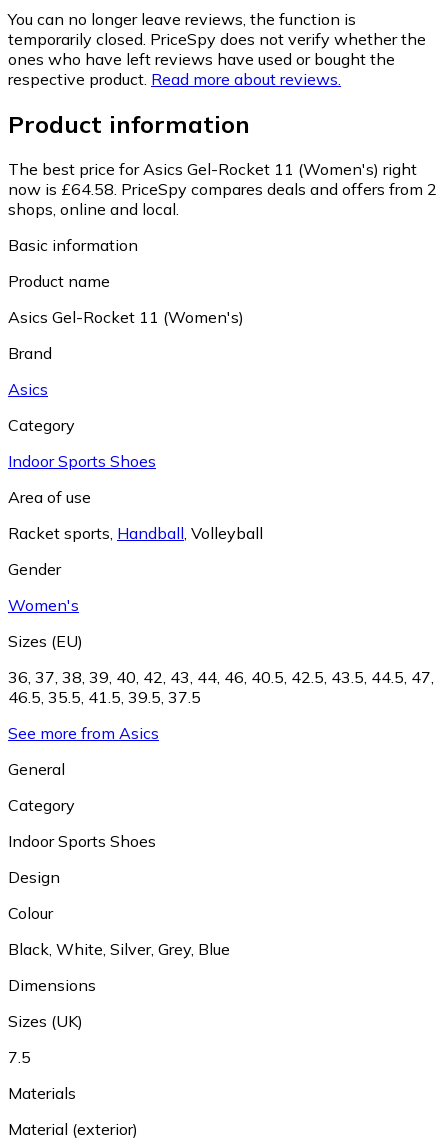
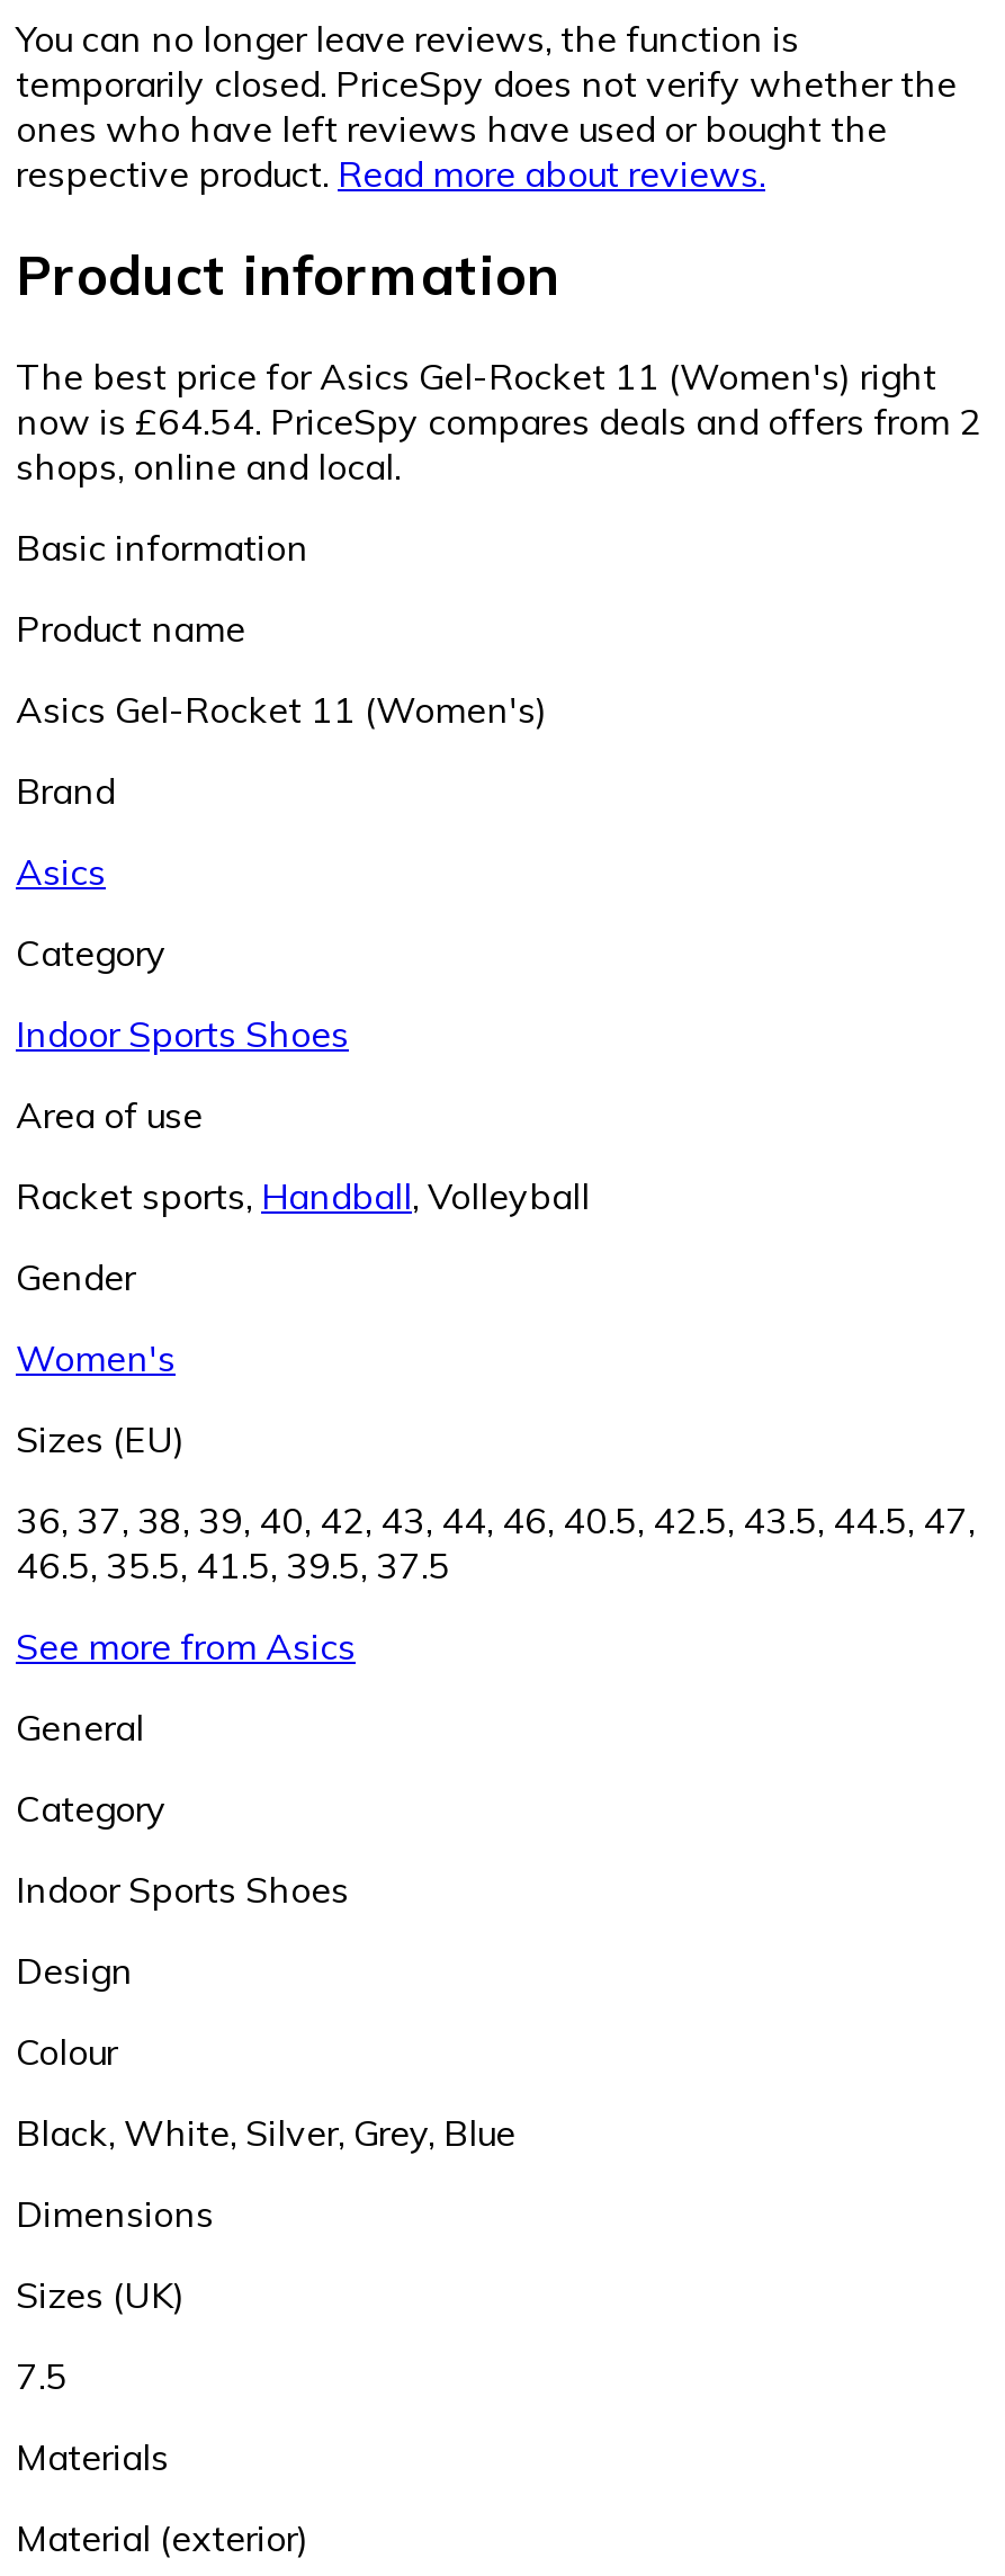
[8,179,437,199] now is £64.58. PriceSpy compares deals and offers from 2 -> [16,398,981,443] now is £64.54. PriceSpy compares deals and offers from 2

